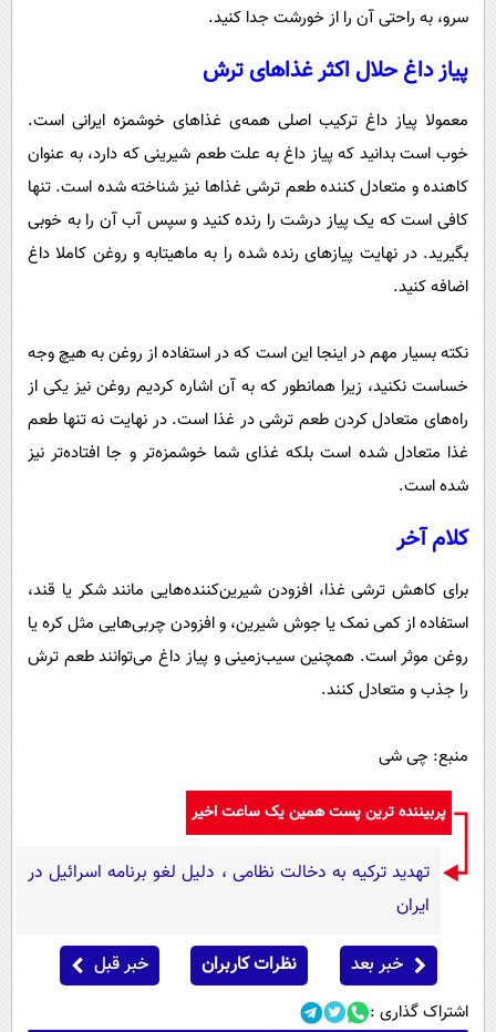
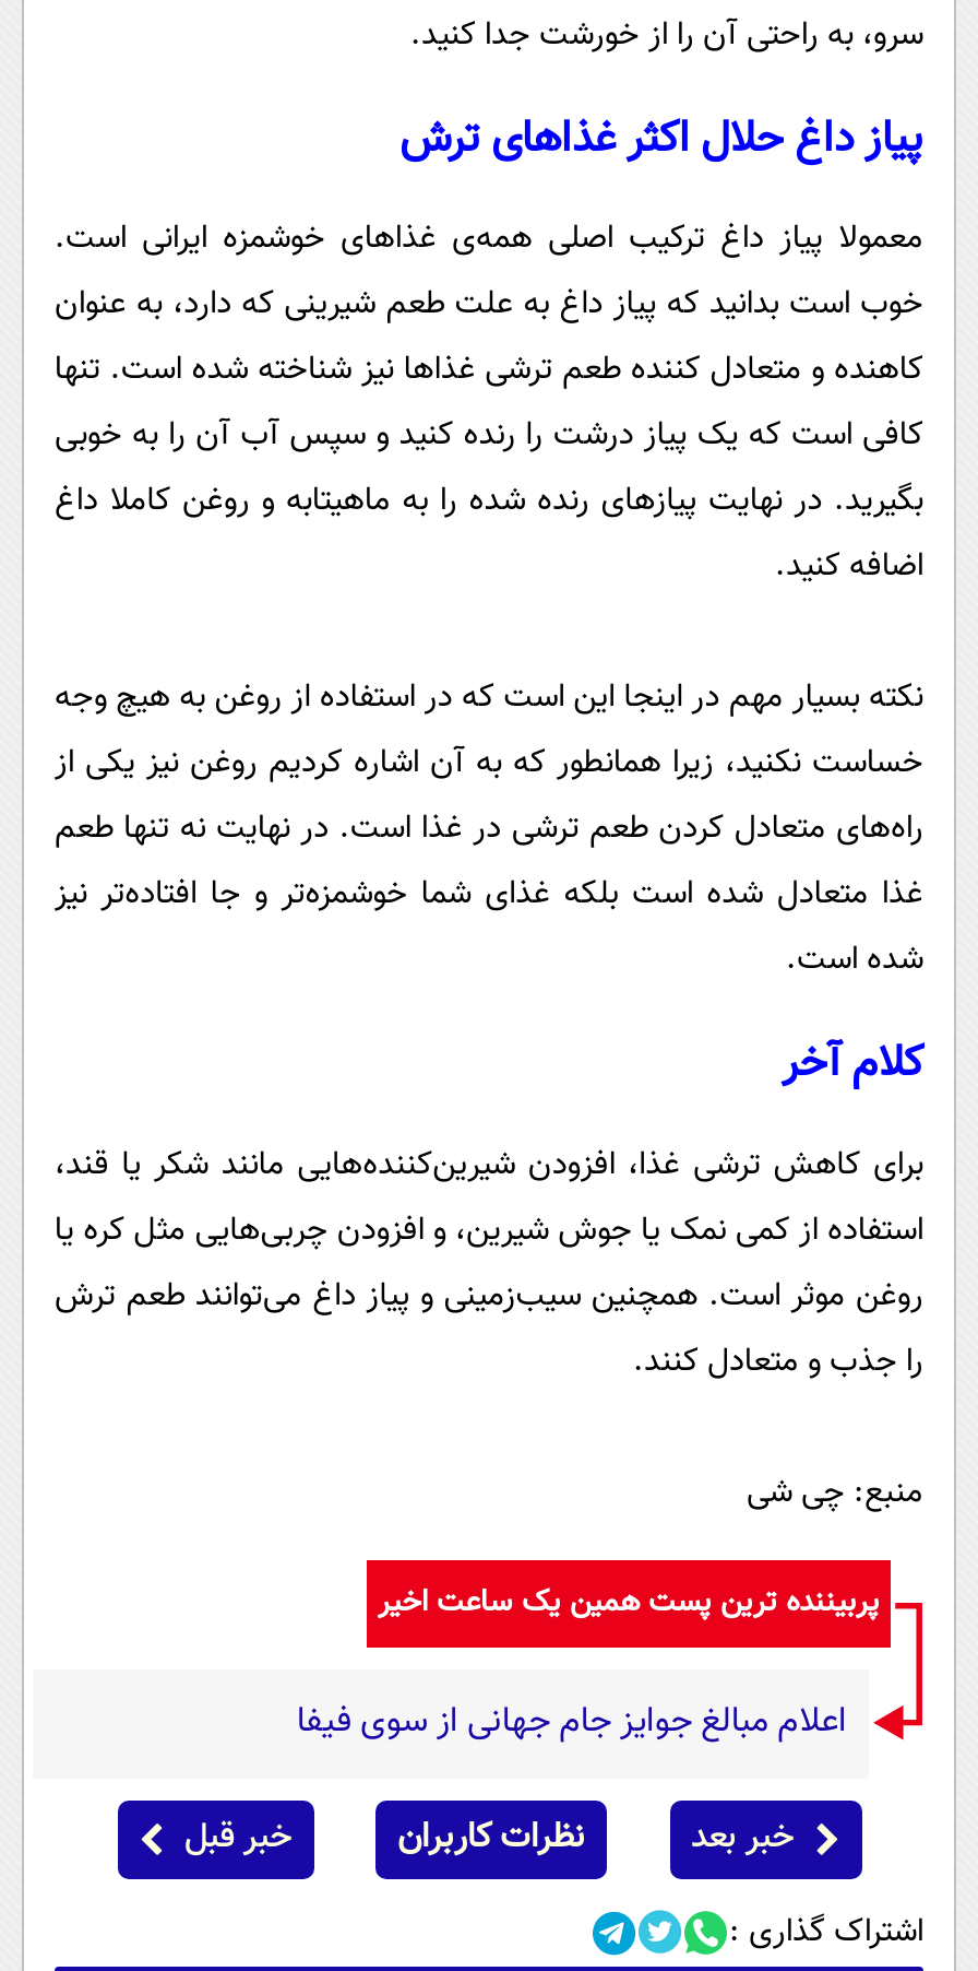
[28,859,430,920] تهدید ترکیه به دخالت نظامی ، دلیل لغو برنامه اسرائیل در | ایران -> [297,1695,847,1749] اعلام مبالغ جوایز جام جهانی از سوی فیفا

